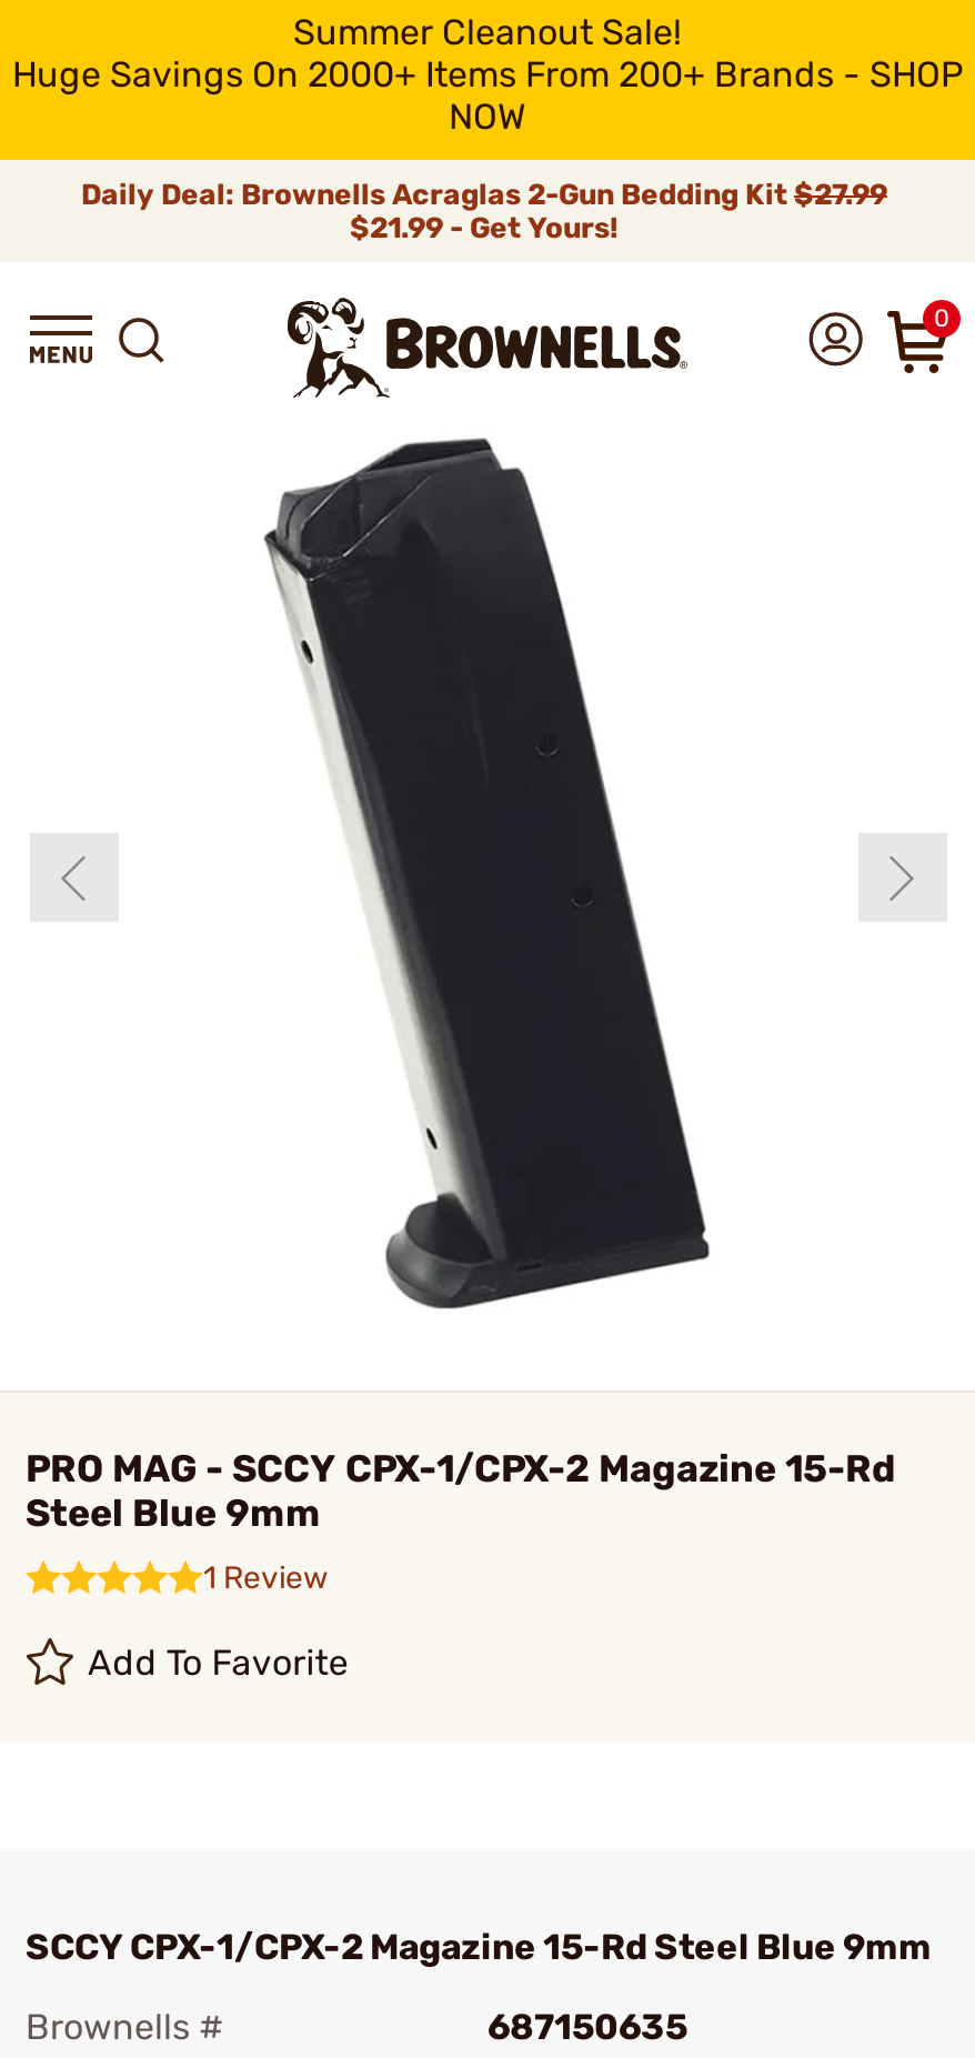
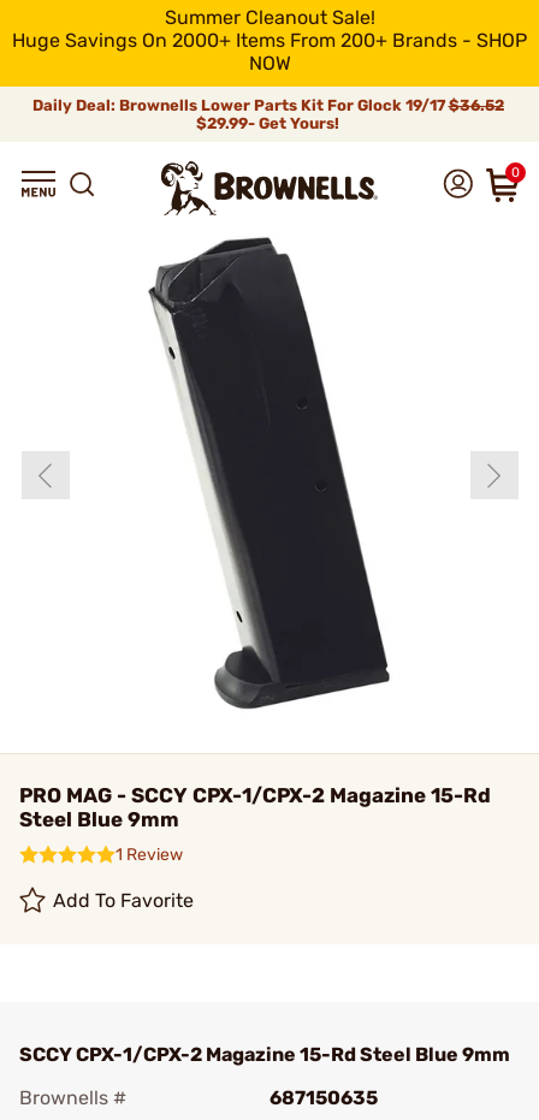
[81,178,887,244] Daily Deal: Brownells Acraglas 2-Gun Bedding Kit $27.99 | $21.99 - Get Yours! -> [32,96,504,132] Daily Deal: Brownells Lower Parts Kit For Glock 19/17 $36.52 | $29.99- Get Yours!

